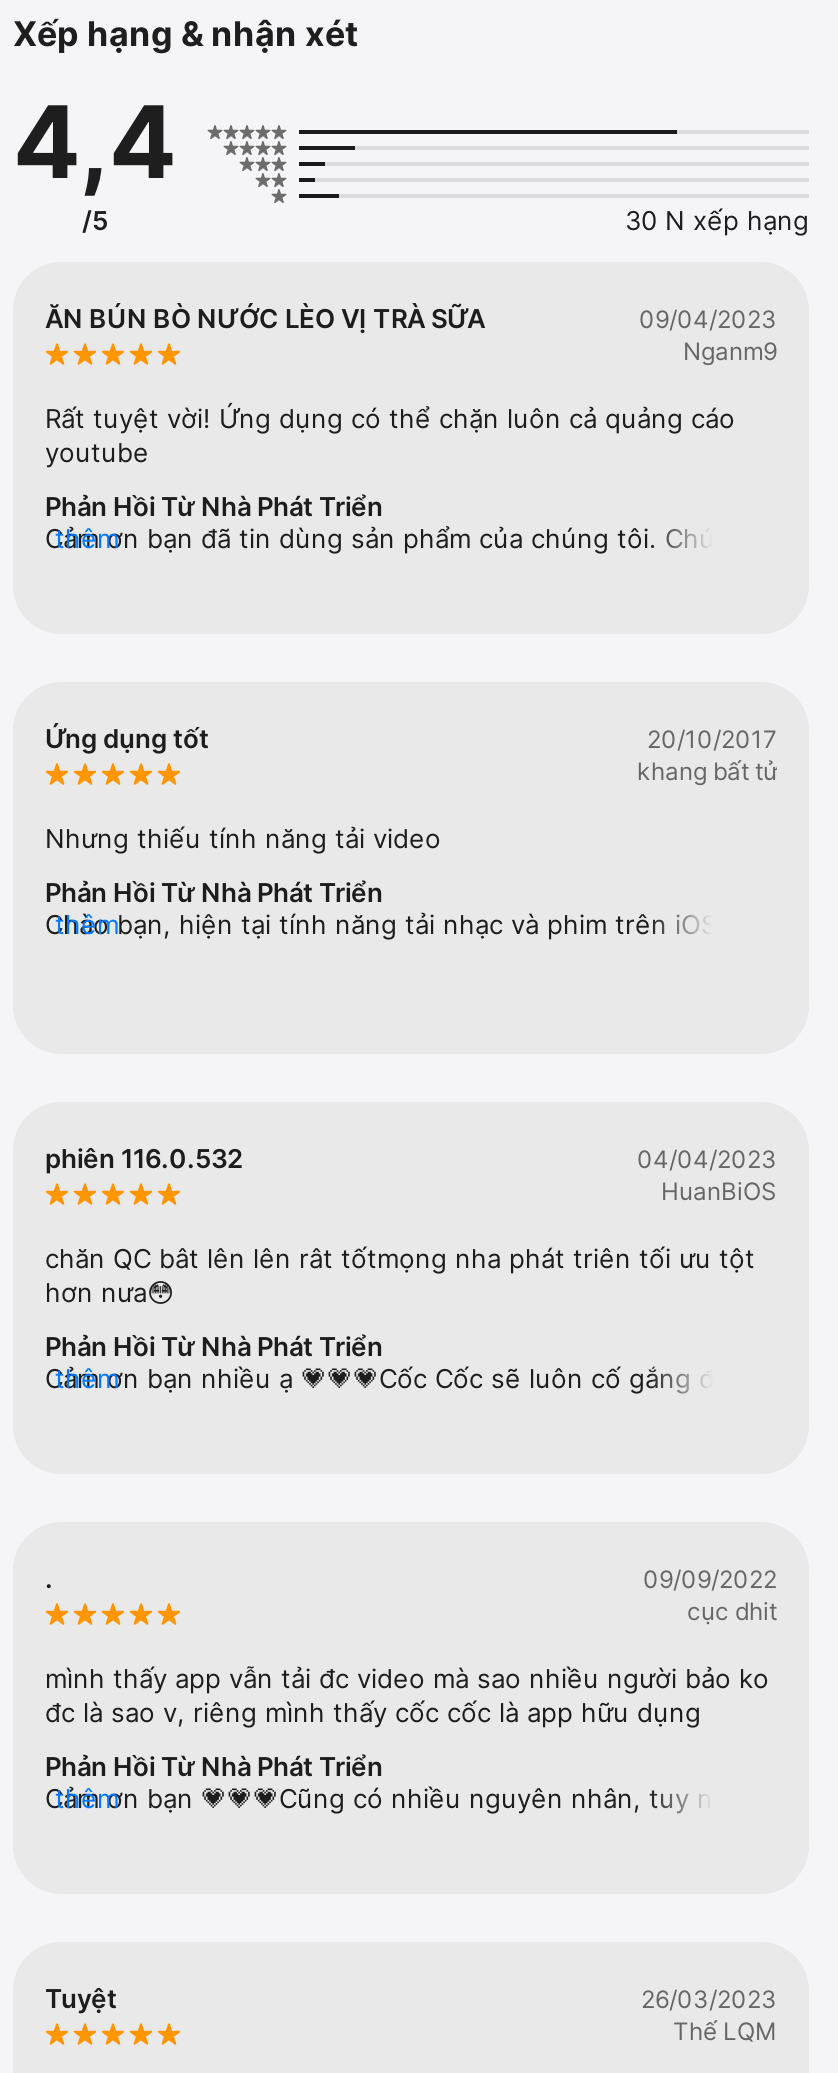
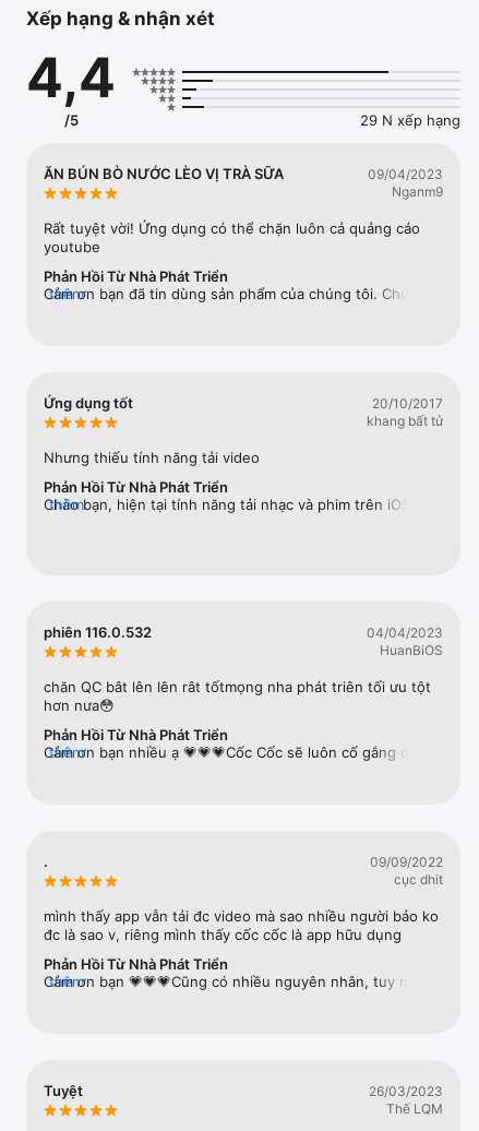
[625,204,809,236] 30 N xếp hạng -> [360,111,460,129] 29 N xếp hạng

